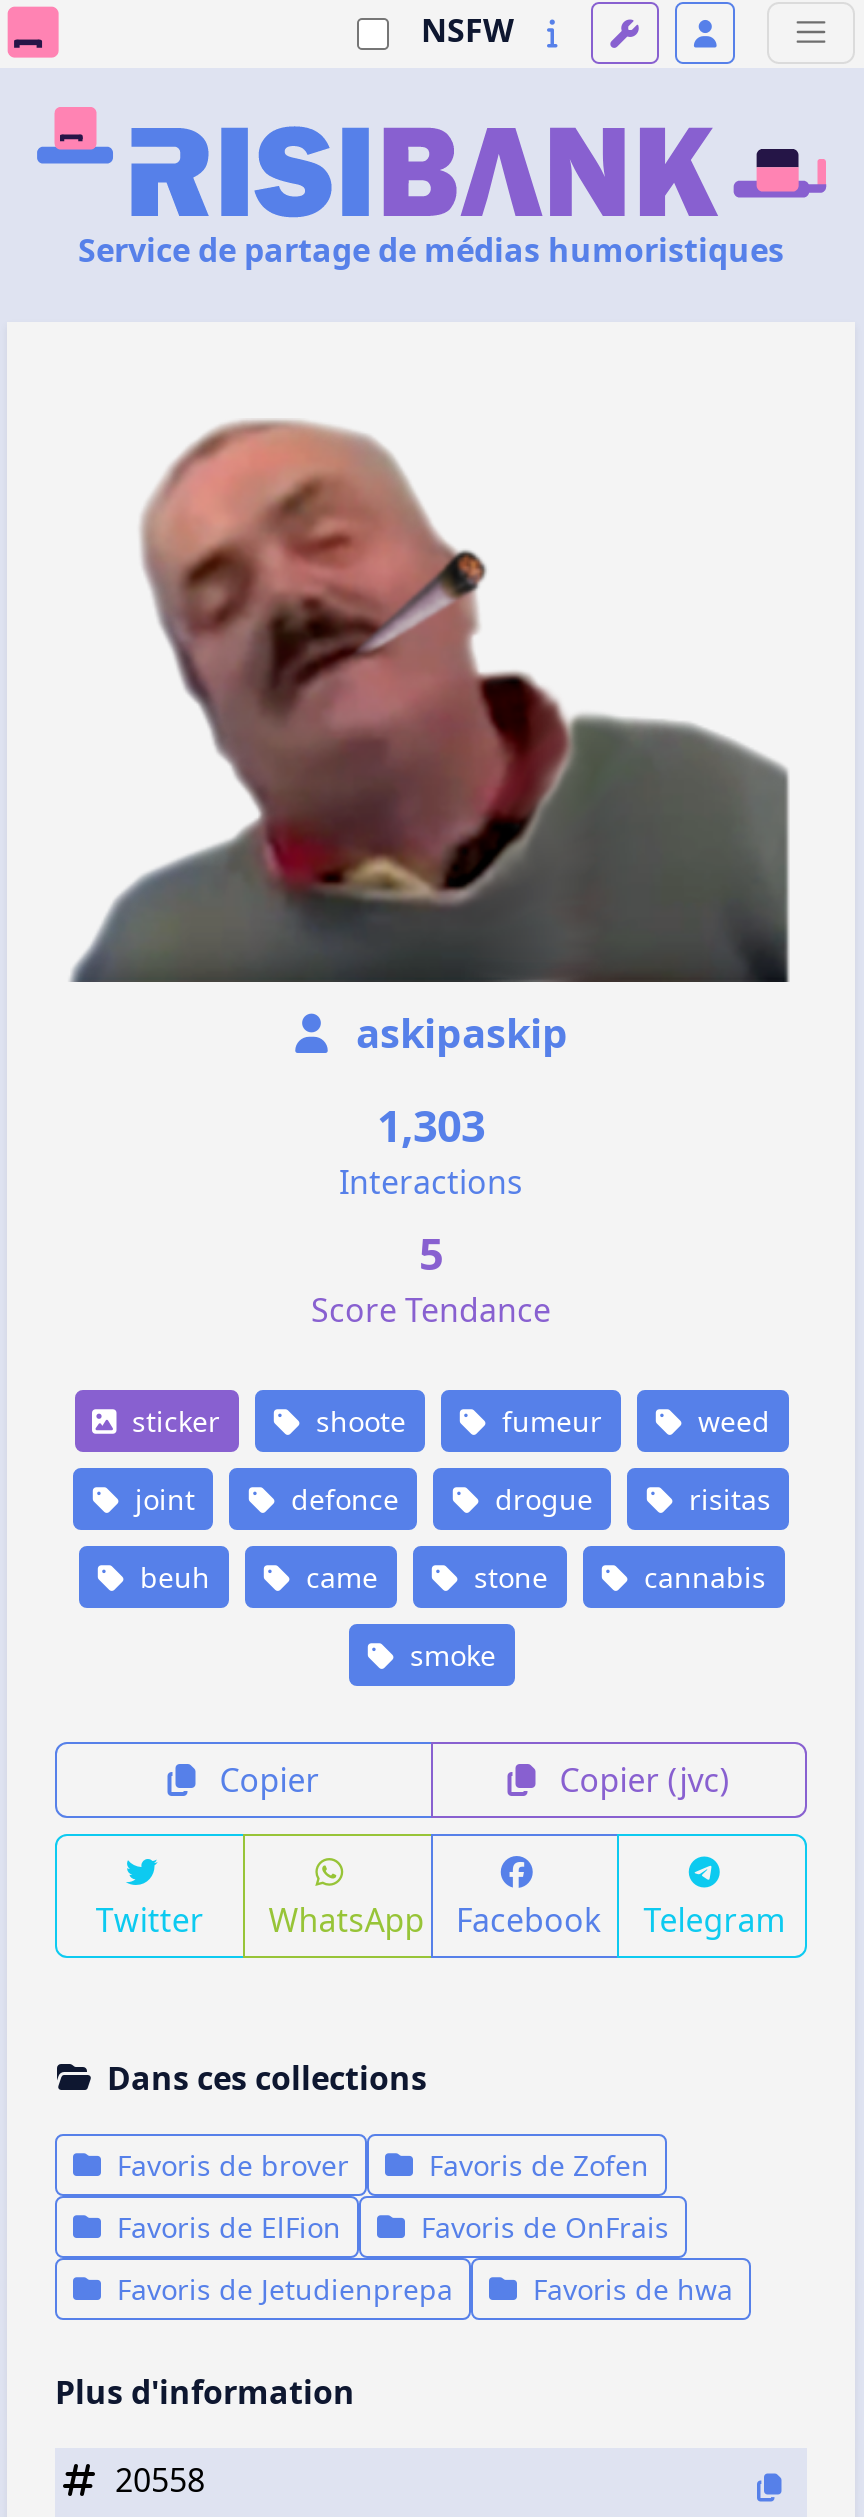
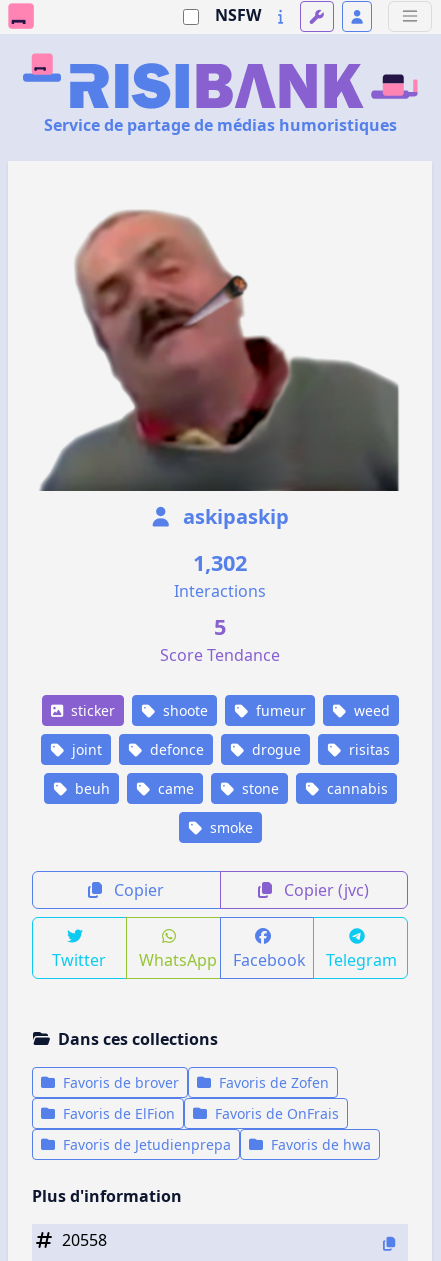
[377,1095,485,1153] 1,303 -> [193,547,247,576] 1,302

